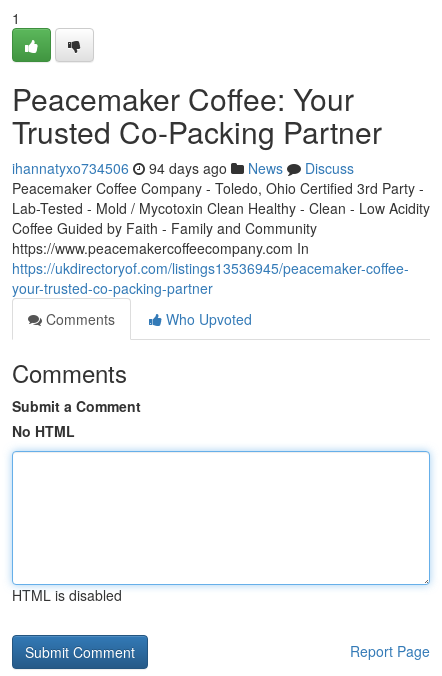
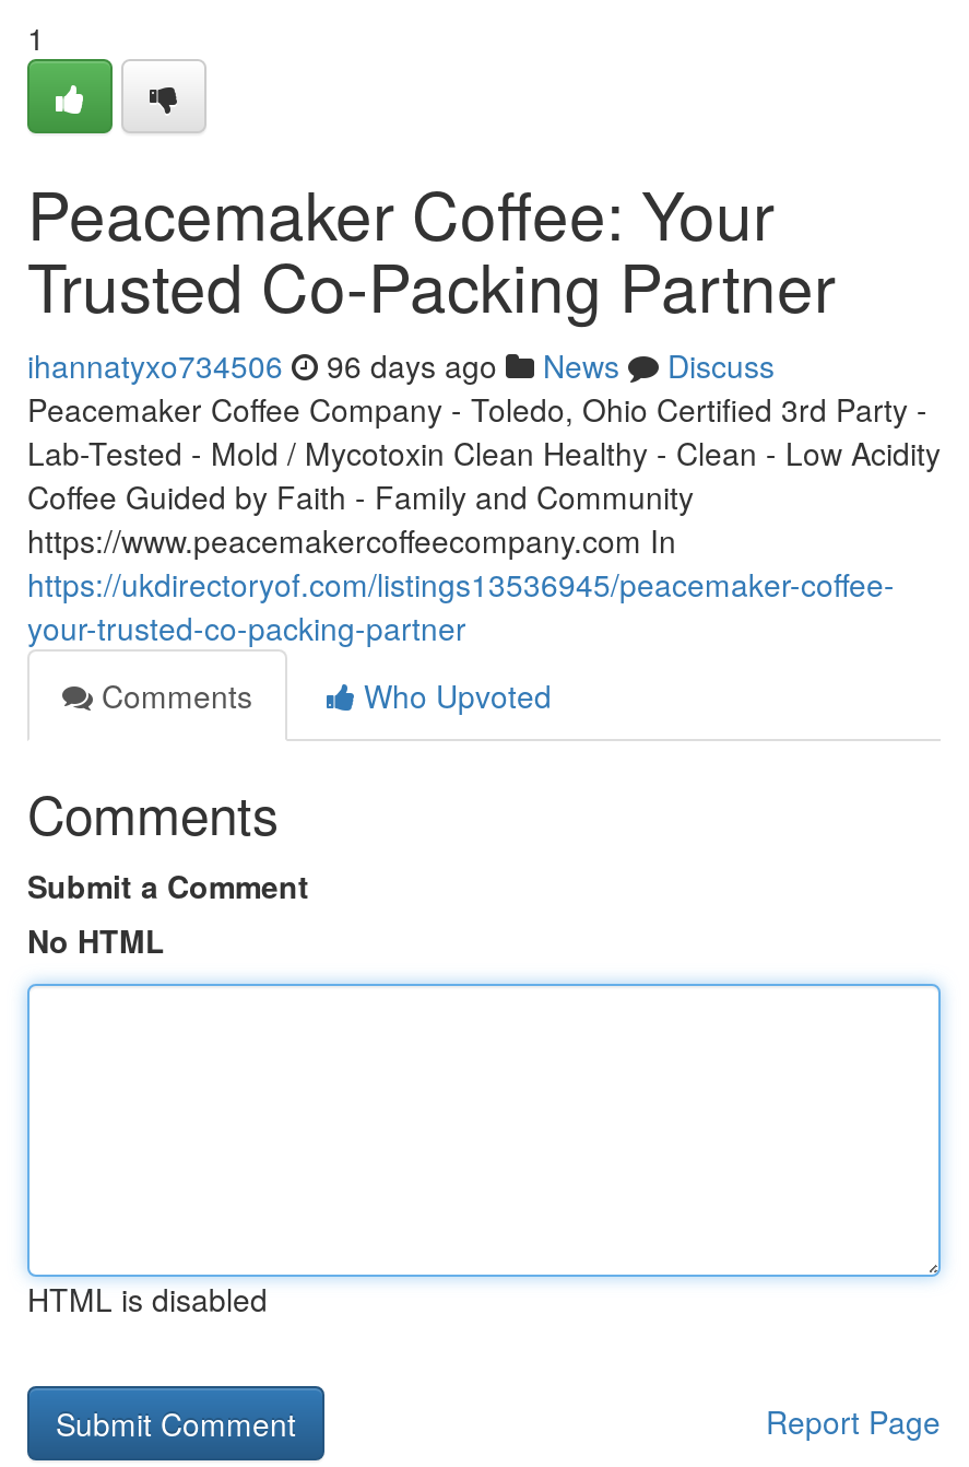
[12,158,354,178] ihannatyxo734506 94 days ago News Discuss -> [27,343,775,387] ihannatyxo734506 96 days ago News Discuss

